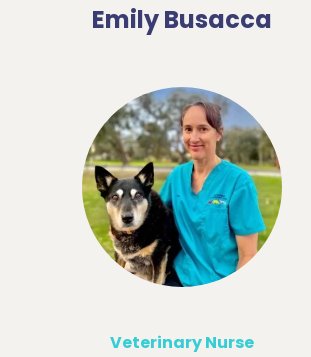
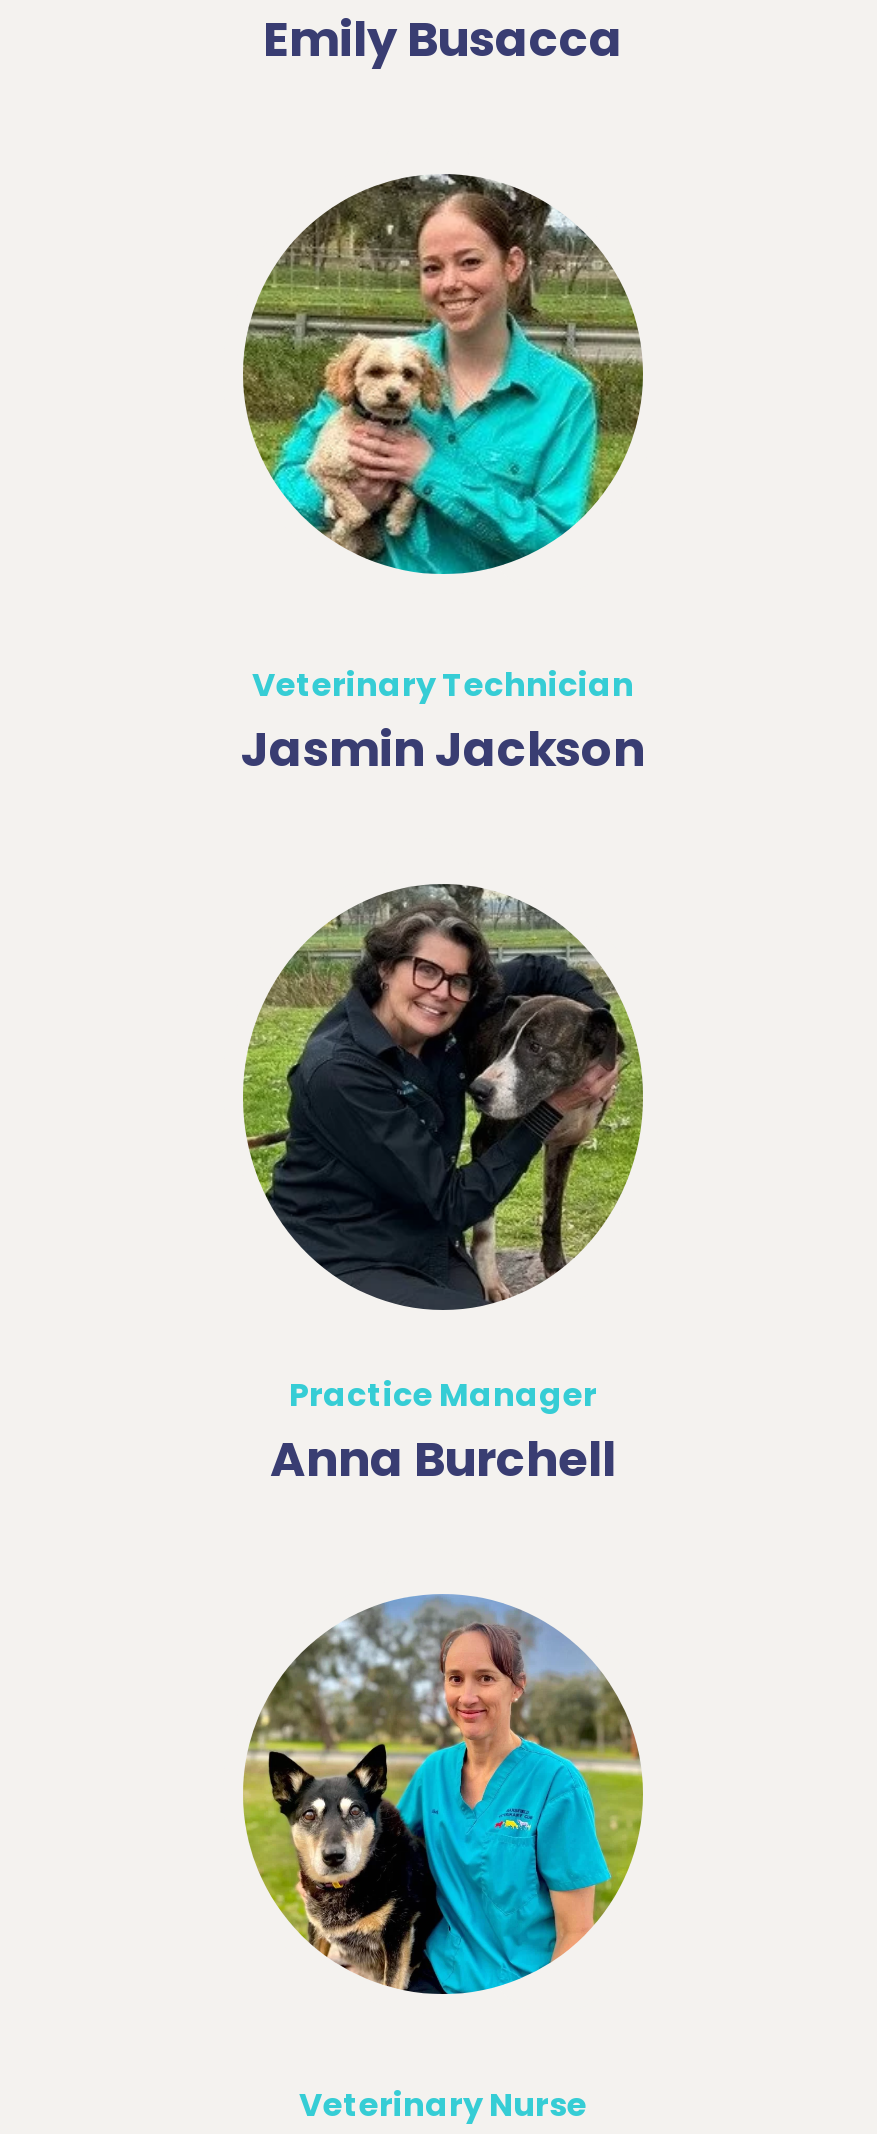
none -> [241,662,645,782] Veterinary Technician | Jasmin Jackson
none -> [241,882,645,1492] [image] | Practice Manager | Anna Burchell
none -> [243,172,643,576] [image]

